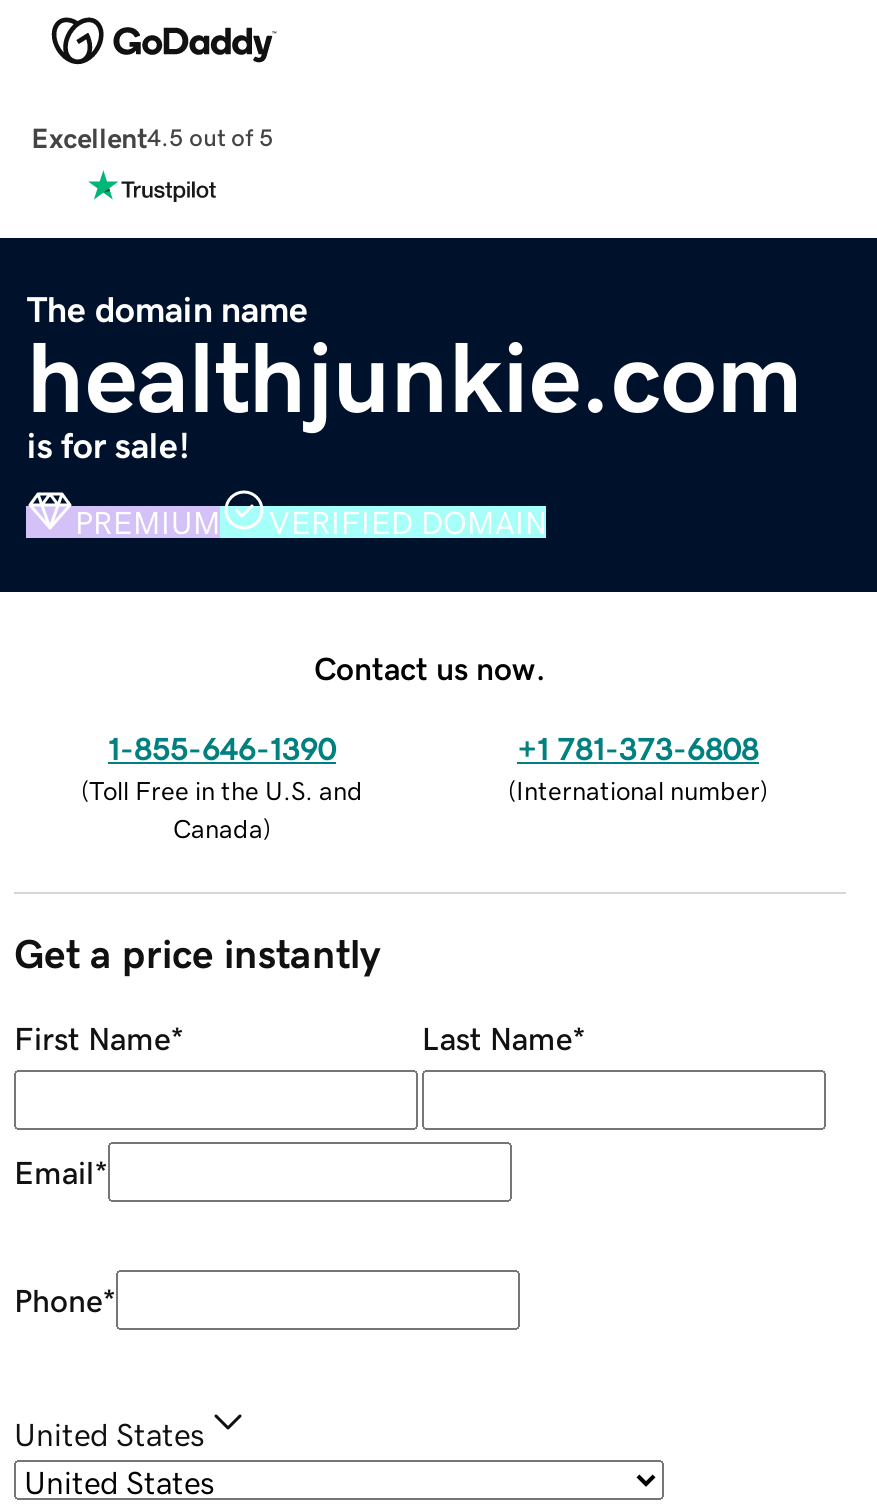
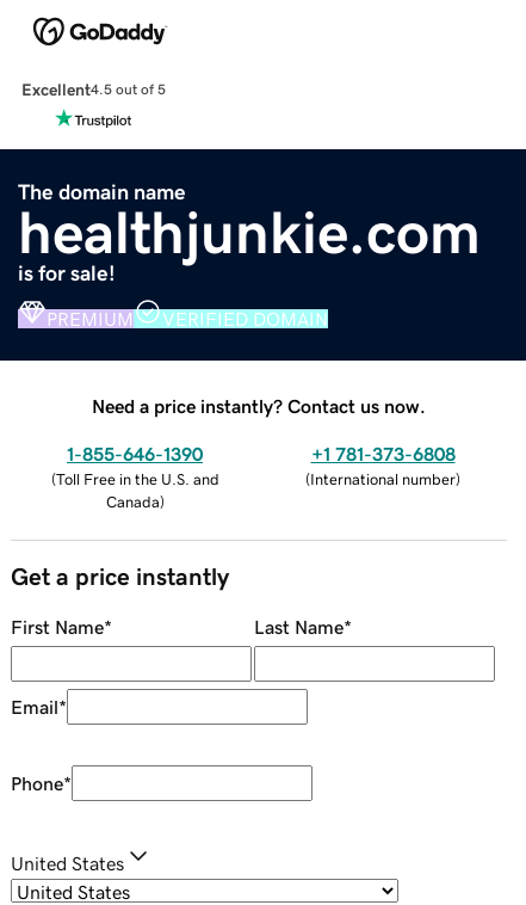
[314,651,546,683] Contact us now. -> [92,396,426,415] Need a price instantly? Contact us now.

